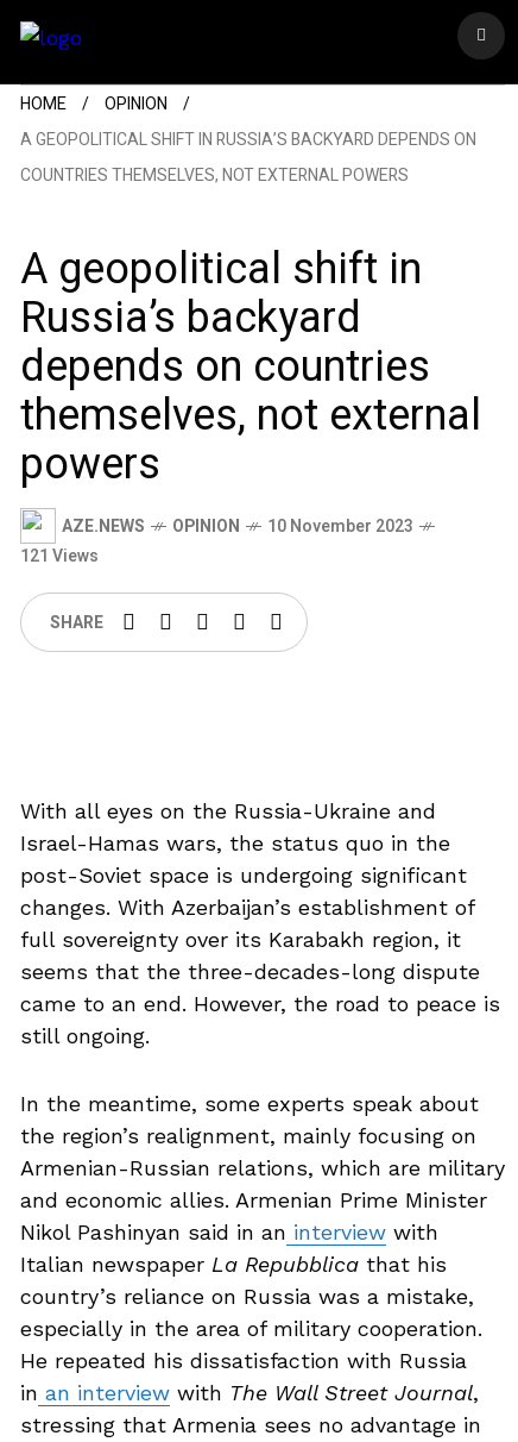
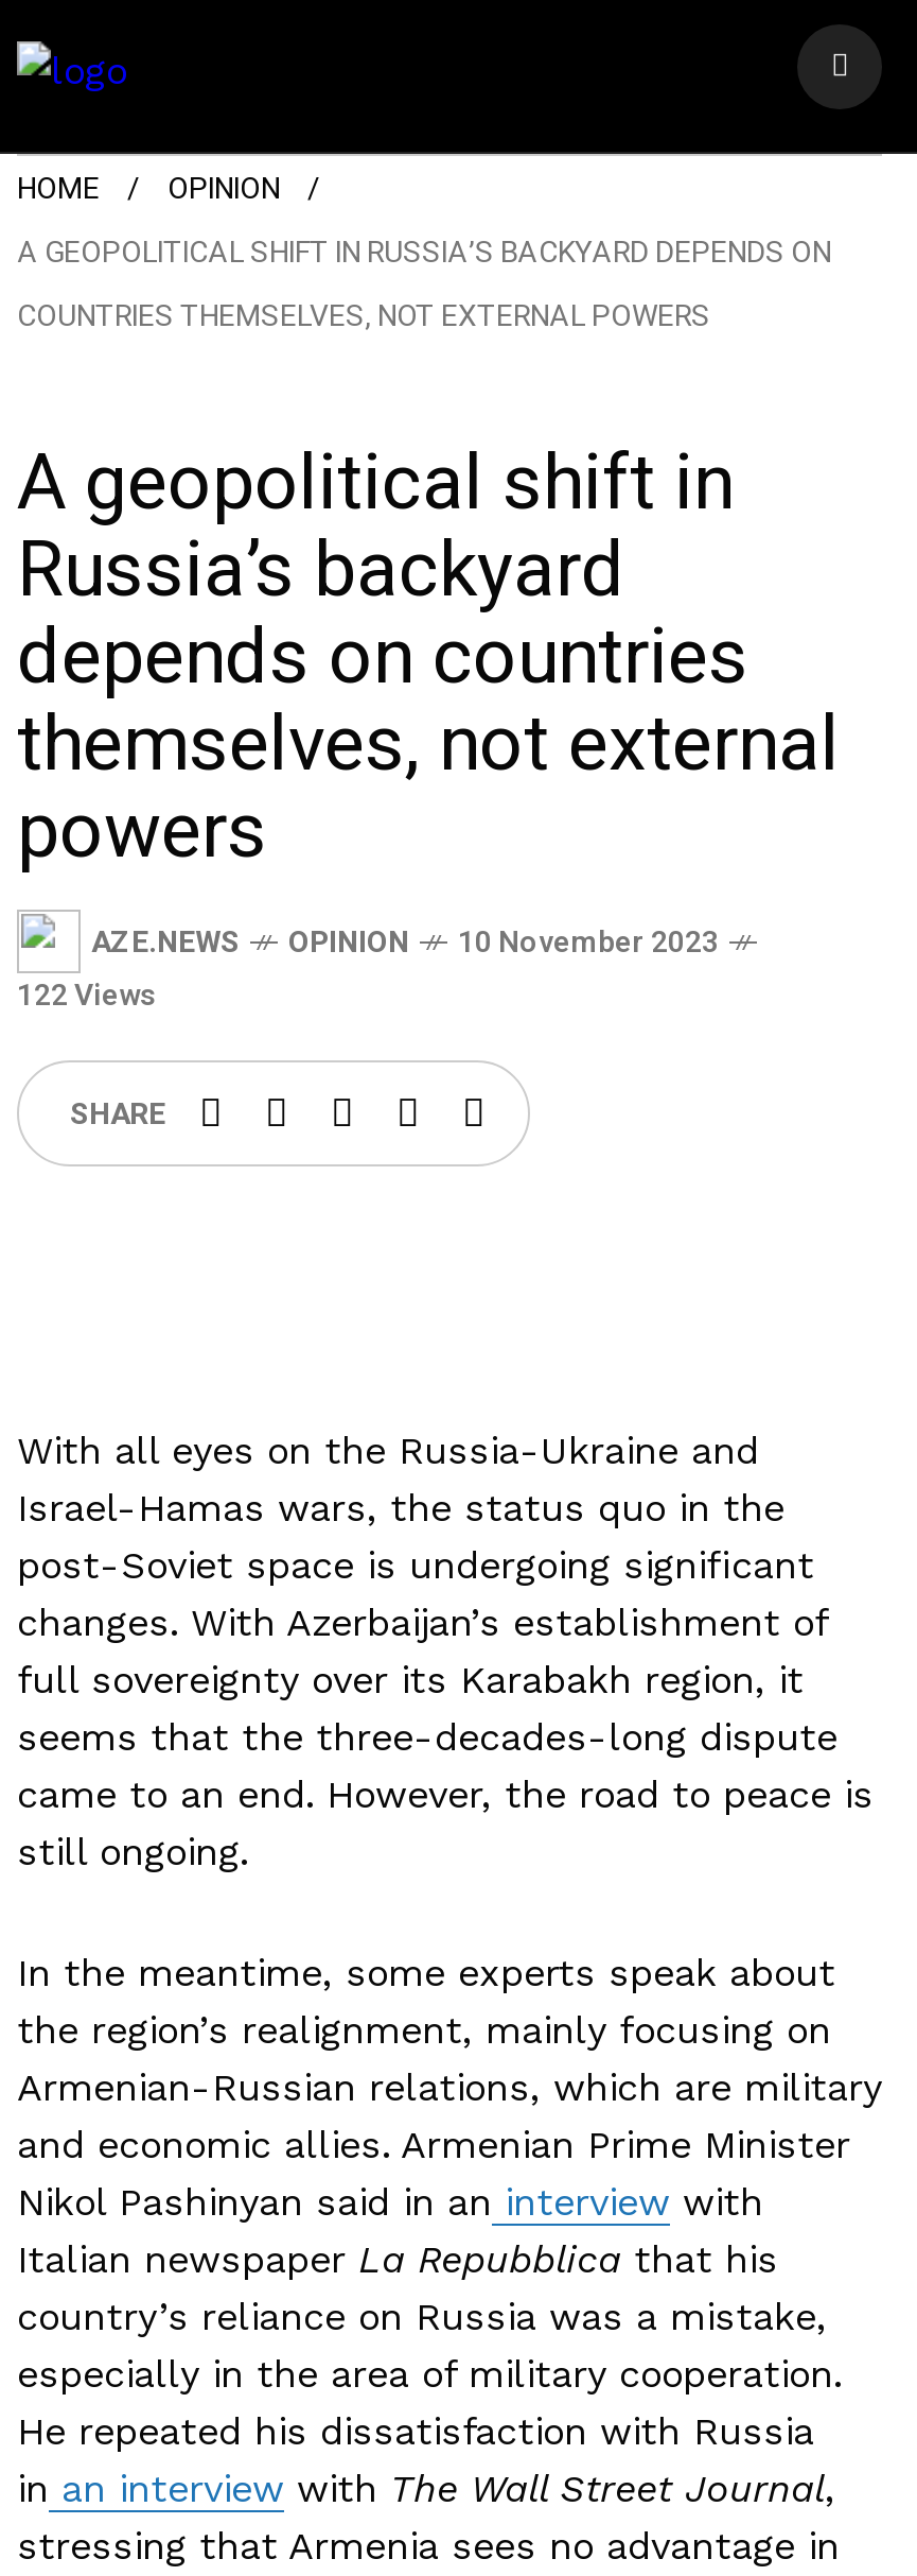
[20,544,99,569] 121 Views -> [17,973,157,1018] 122 Views

